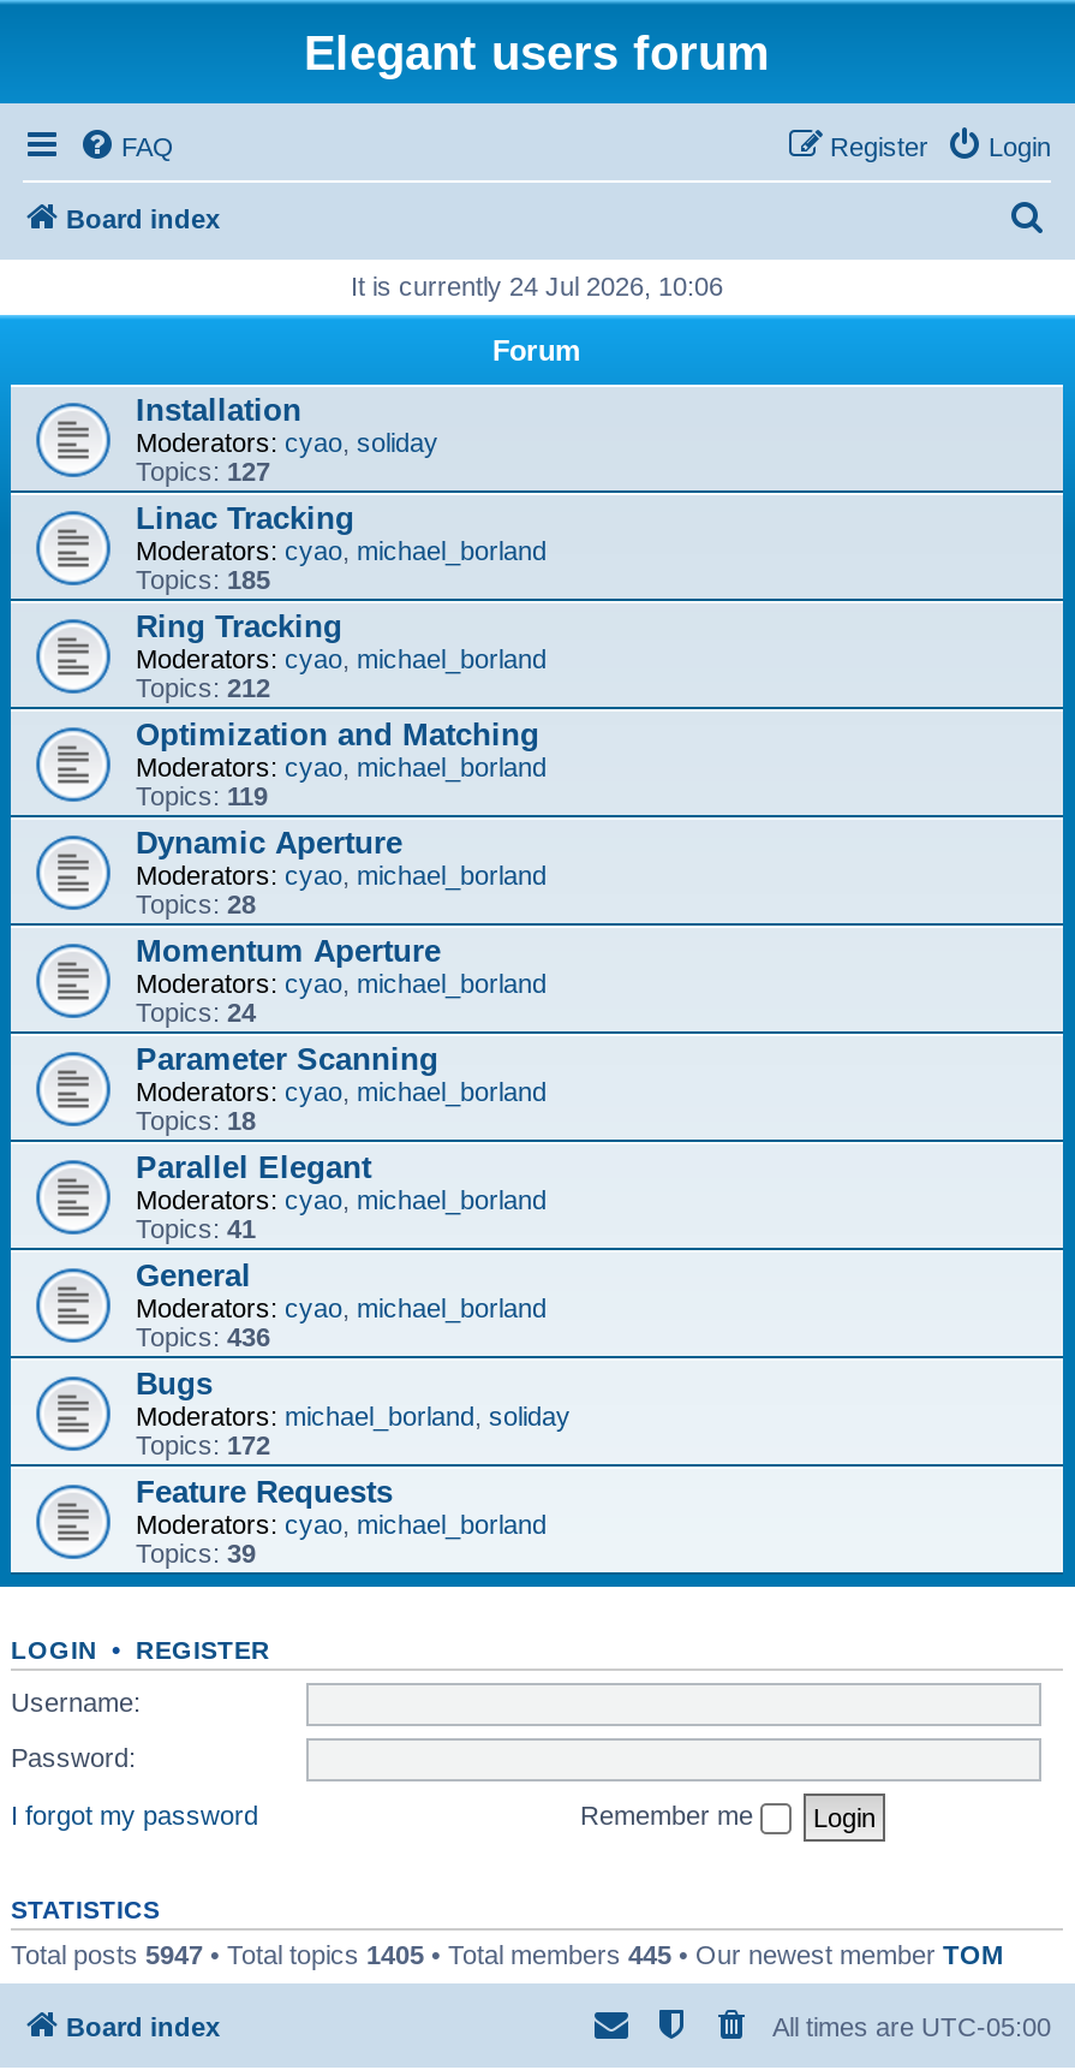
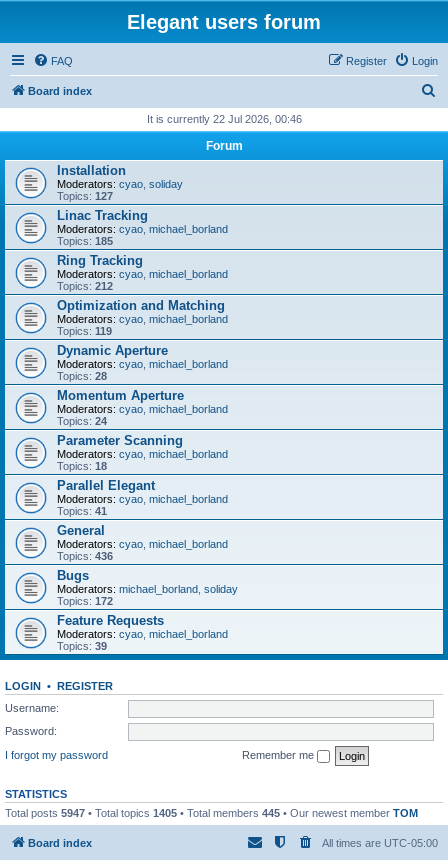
[351,272,723,301] It is currently 24 Jul 2026, 10:06 -> [146,113,301,125] It is currently 22 Jul 2026, 00:46

